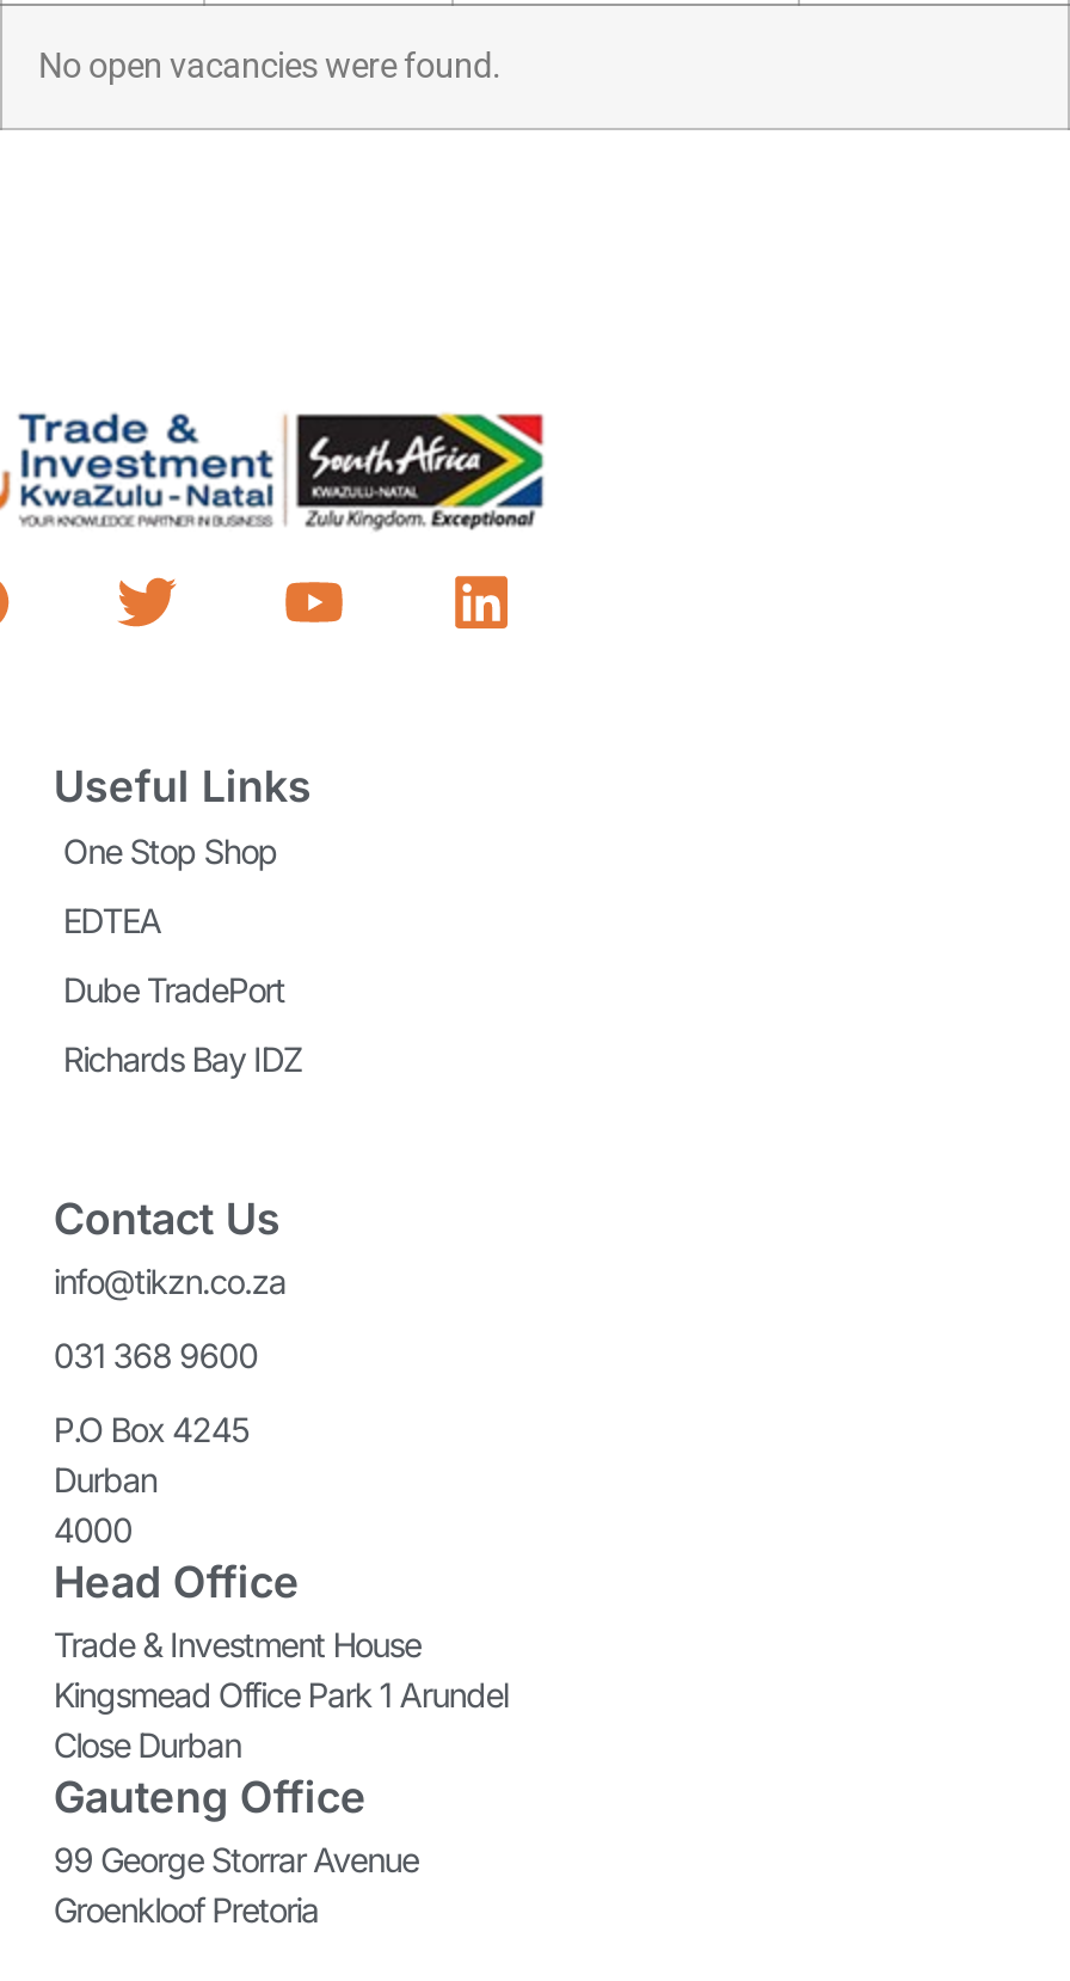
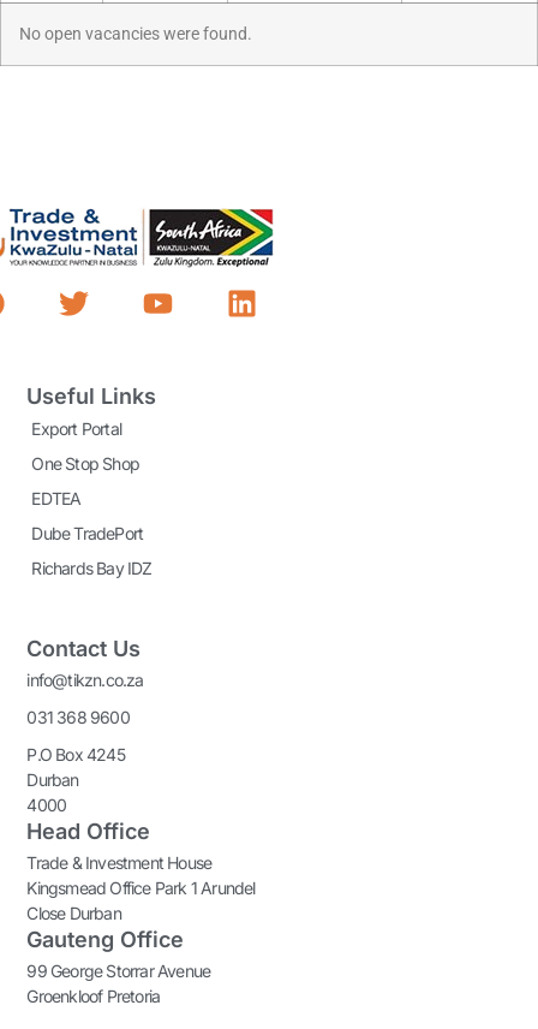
none -> [32,419,121,439] Export Portal

